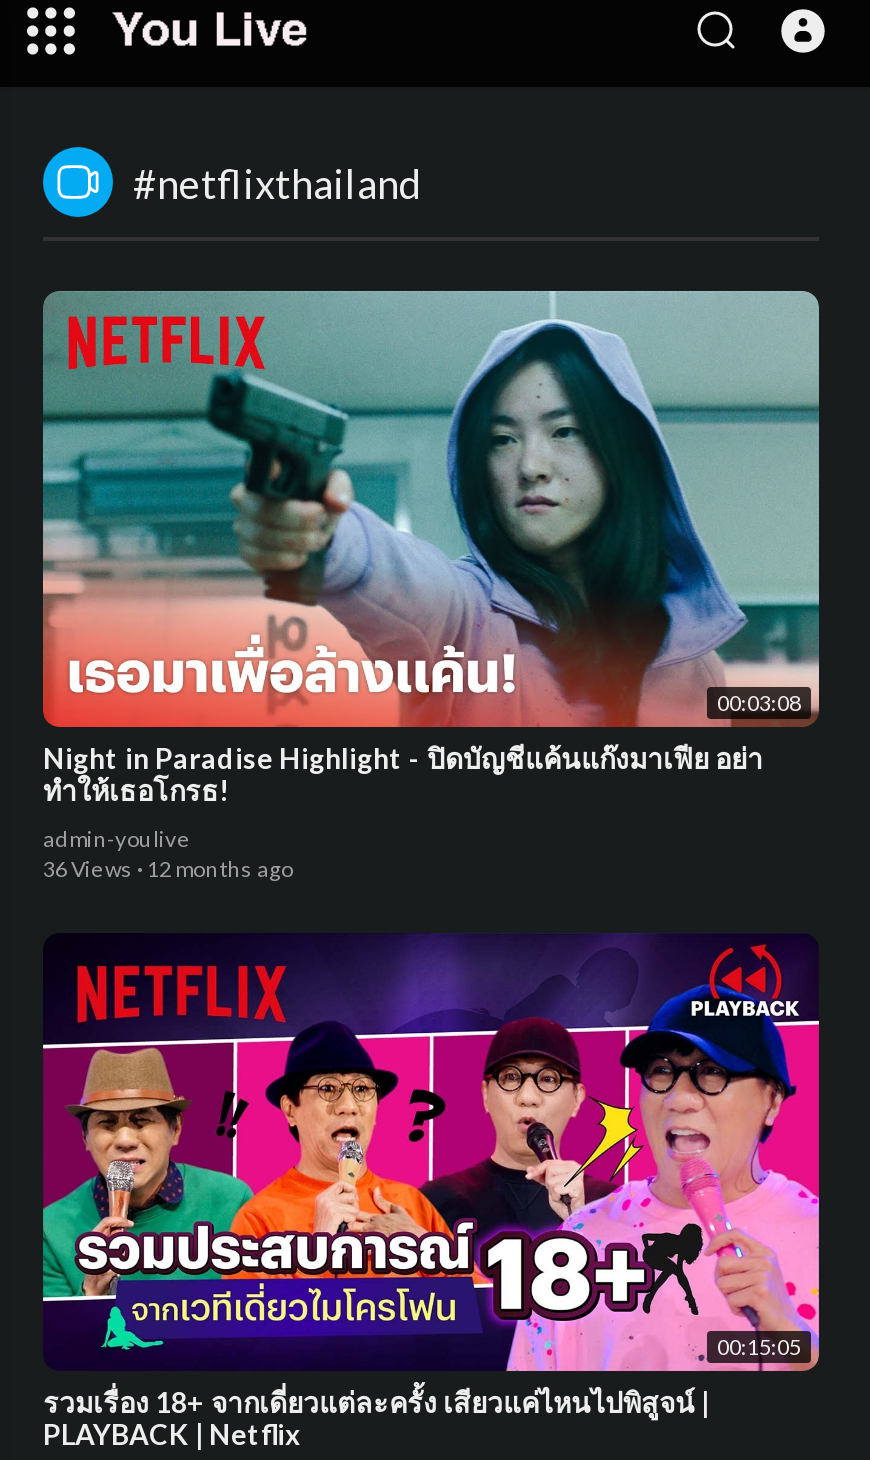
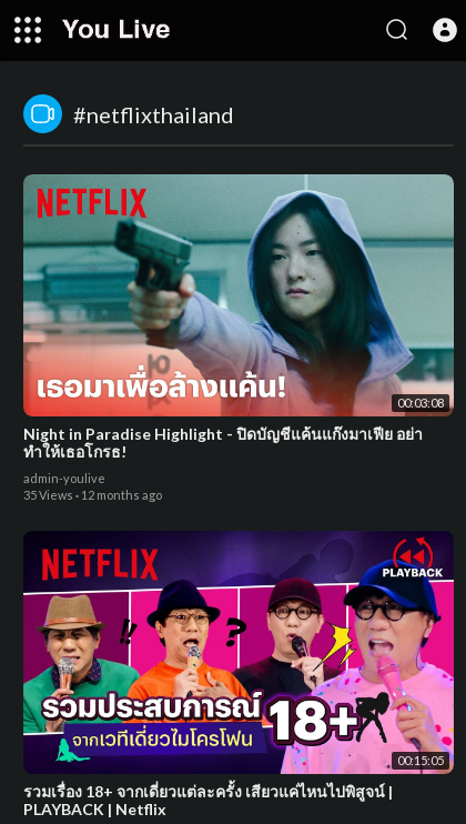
[43,855,293,881] 36 Views · 12 months ago -> [23,488,162,502] 35 Views · 12 months ago

